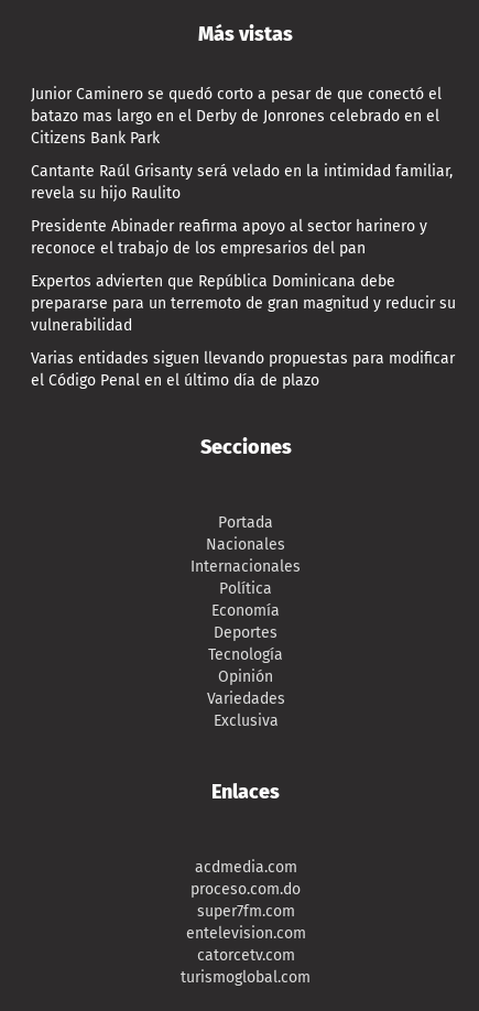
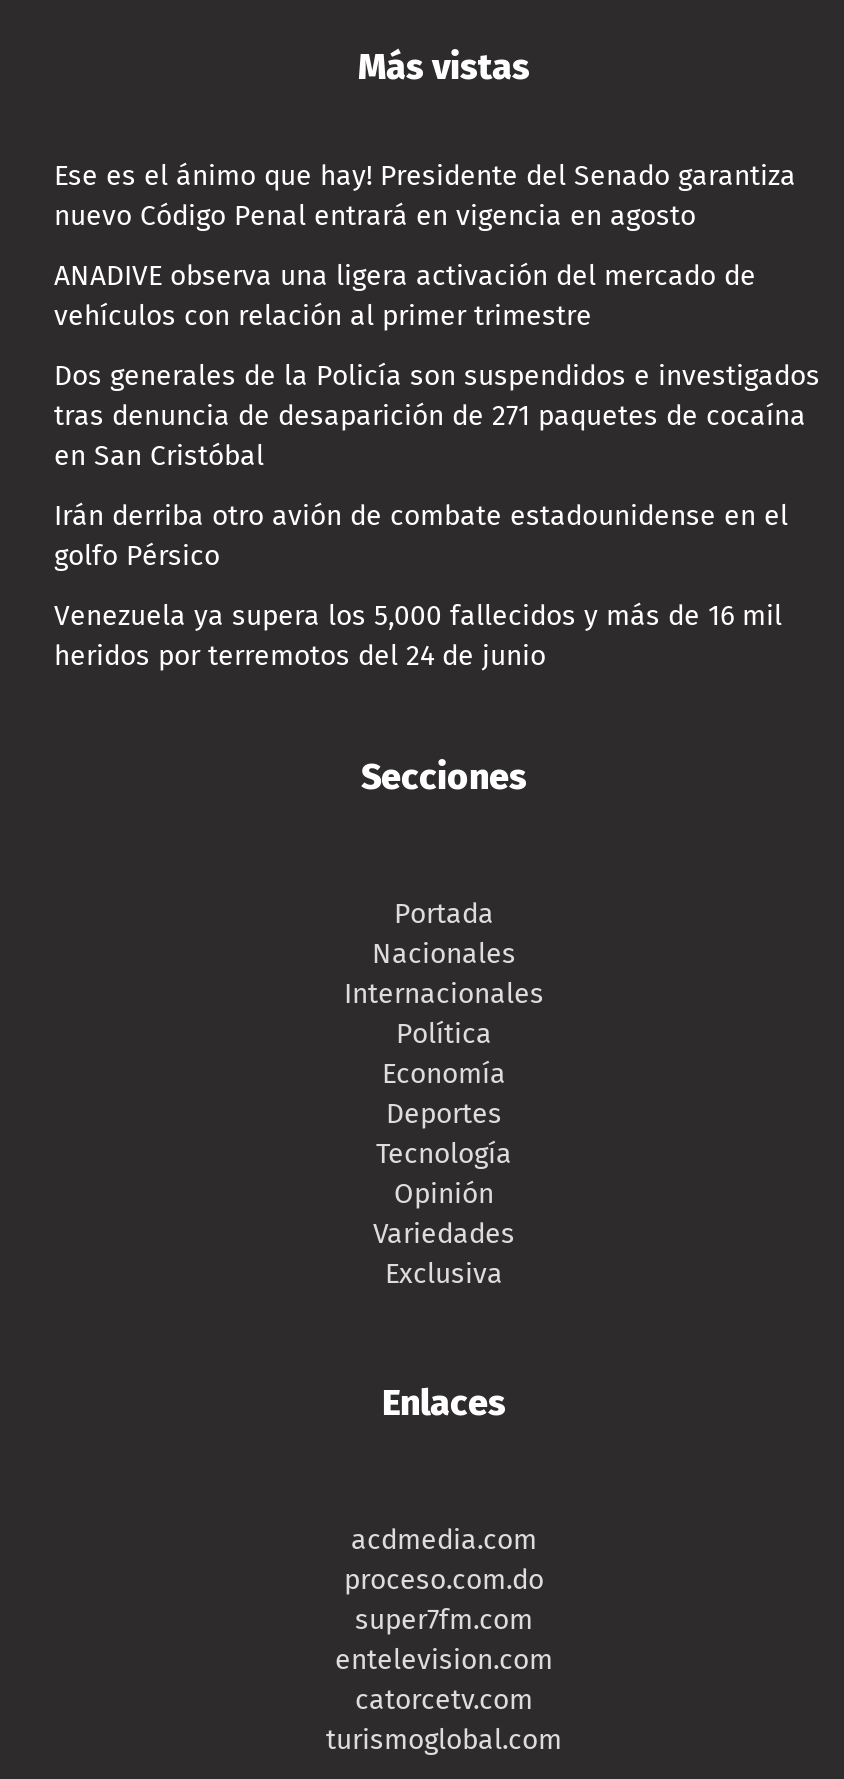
[31,85,442,148] Junior Caminero se quedó corto a pesar de que conectó el | batazo mas largo en el Derby de Jonrones celebrado en el | Citizens Bank Park -> [54,159,796,233] Ese es el ánimo que hay! Presidente del Senado garantiza | nuevo Código Penal entrará en vigencia en agosto
[31,162,453,203] Cantante Raúl Grisanty será velado en la intimidad familiar, | revela su hijo Raulito -> [54,259,756,333] ANADIVE observa una ligera activación del mercado de | vehículos con relación al primer trimestre
[31,217,427,258] Presidente Abinader reafirma apoyo al sector harinero y | reconoce el trabajo de los empresarios del pan -> [54,359,820,473] Dos generales de la Policía son suspendidos e investigados | tras denuncia de desaparición de 271 paquetes de cocaína | en San Cristóbal
[31,272,456,335] Expertos advierten que República Dominicana debe | prepararse para un terremoto de gran magnitud y reducir su | vulnerabilidad -> [54,499,788,573] Irán derriba otro avión de combate estadounidense en el | golfo Pérsico
[31,349,455,390] Varias entidades siguen llevando propuestas para modificar | el Código Penal en el último día de plazo -> [54,599,782,673] Venezuela ya supera los 5,000 fallecidos y más de 16 mil | heridos por terremotos del 24 de junio

